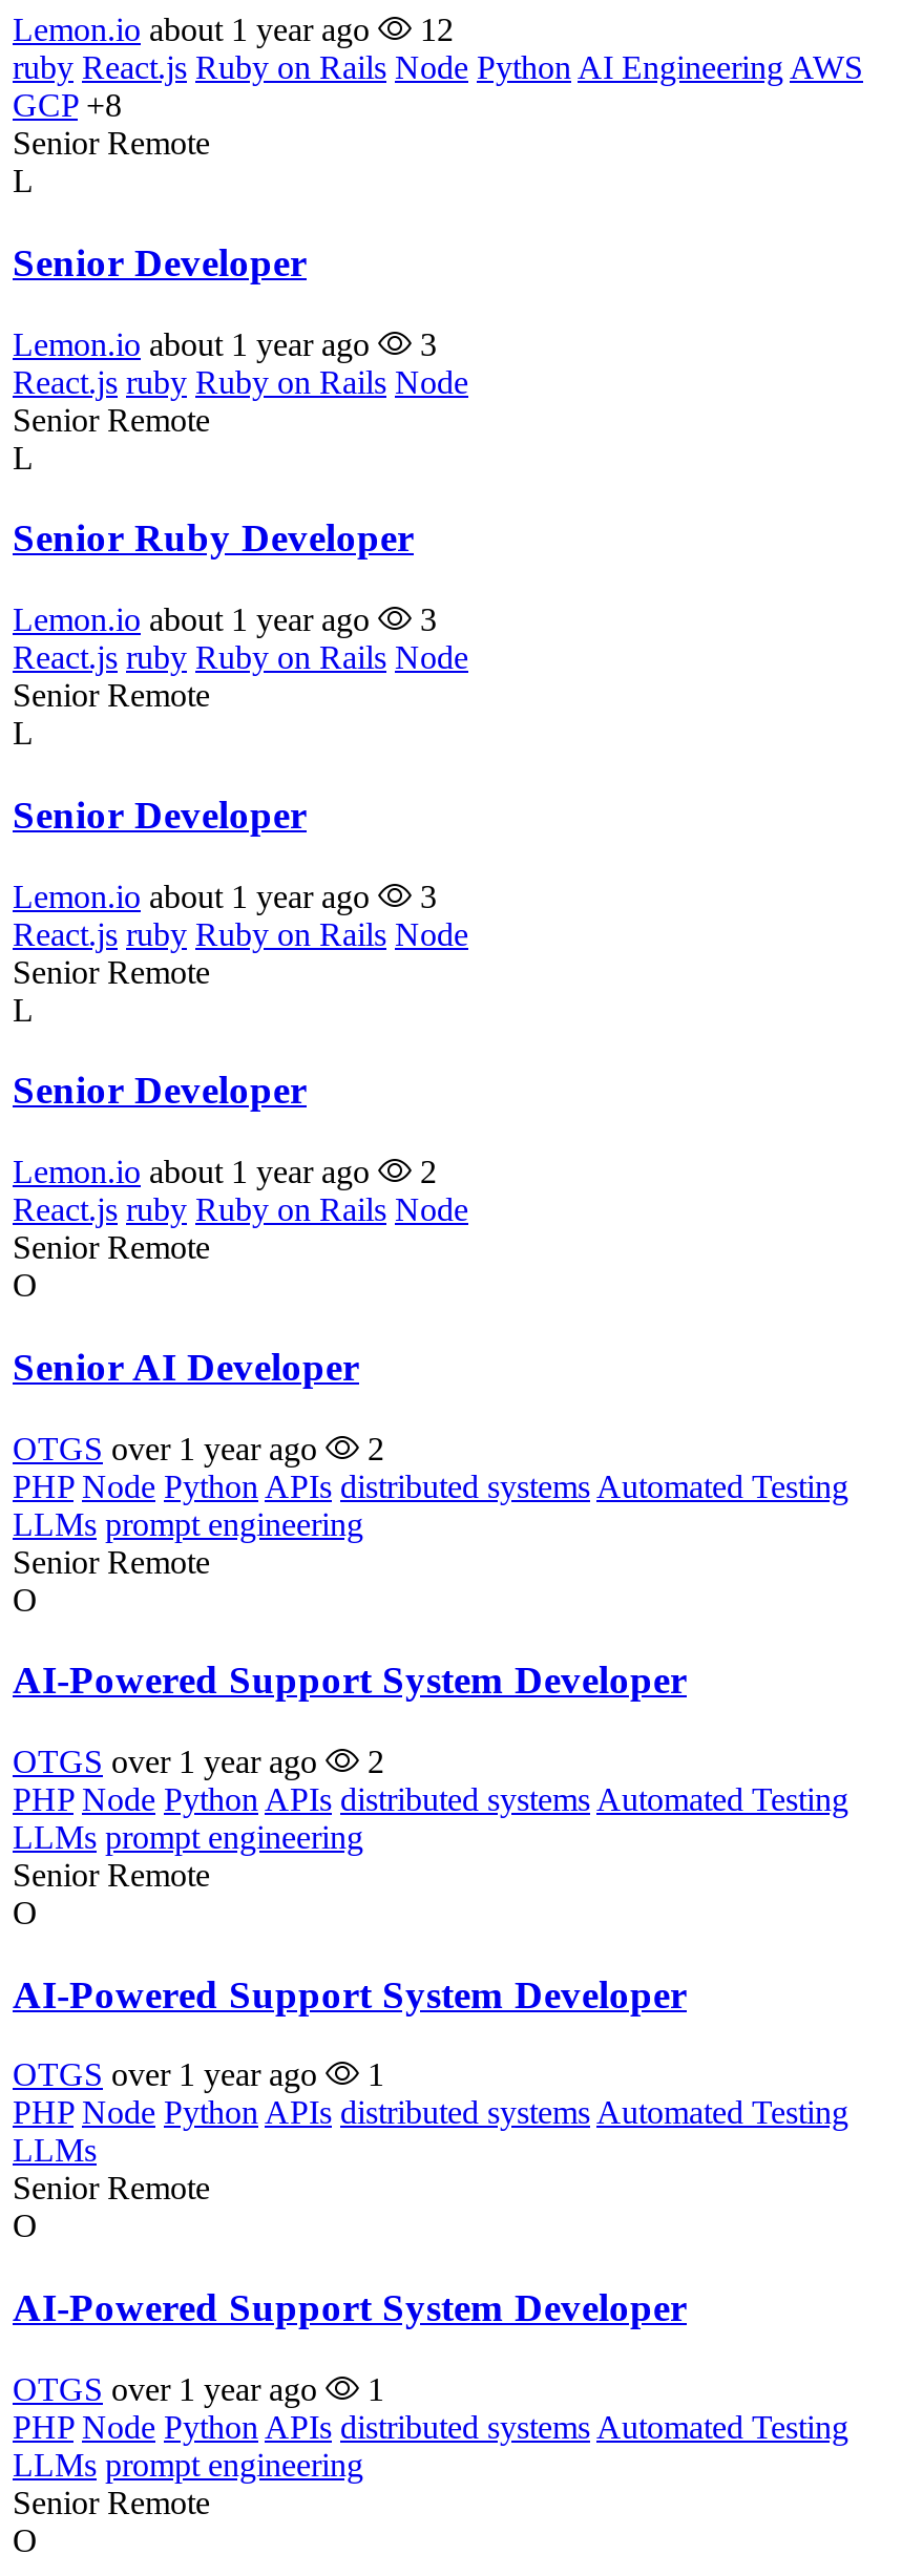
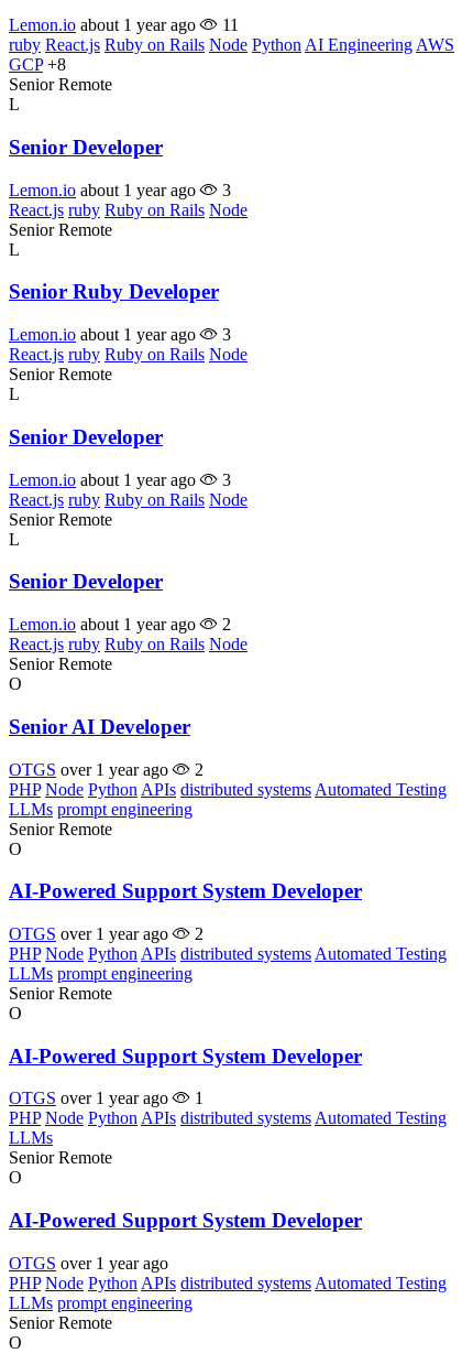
[13,12,454,48] Lemon.io about 1 year ago 12 -> [9,16,239,34] Lemon.io about 1 year ago 11
[359,2371,384,2407] 1 -> none

